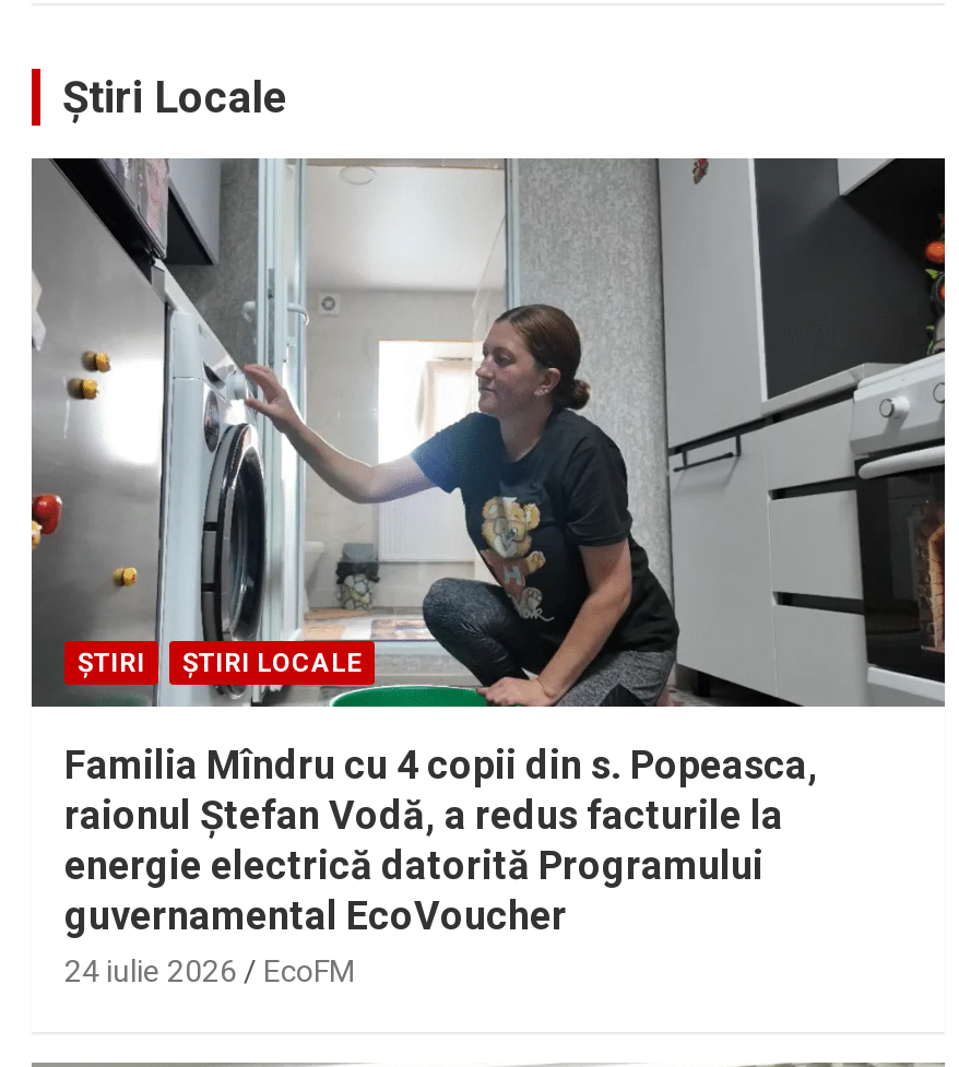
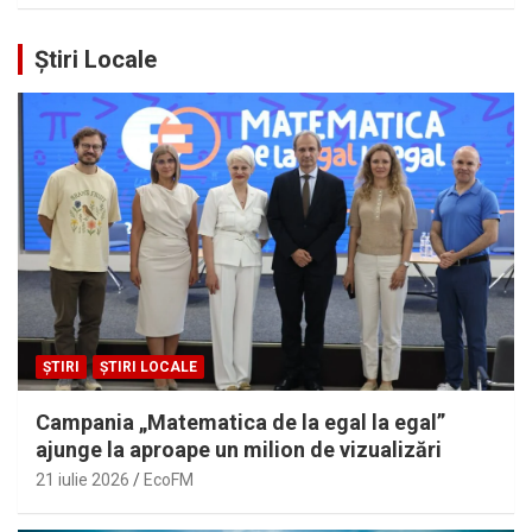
[29,156,947,988] [image] | Familia Mîndru cu 4 copii din s. Popeasca, | raionul Ștefan Vodă, a redus facturile la | energie electrică datorită Programului | guvernamental EcoVoucher | 24 iulie 2026 -> [17,91,515,489] [image] | Campania „Matematica de la egal la egal” | ajunge la aproape un milion de vizualizări | 21 iulie 2026

